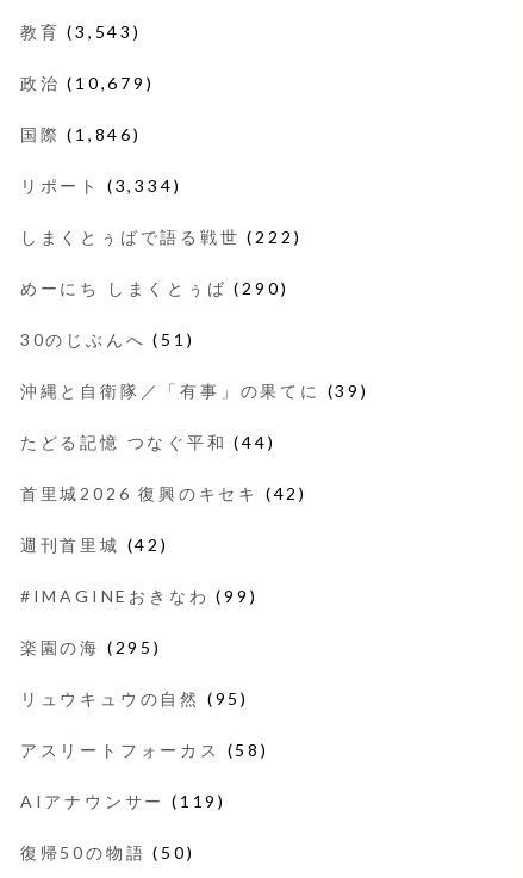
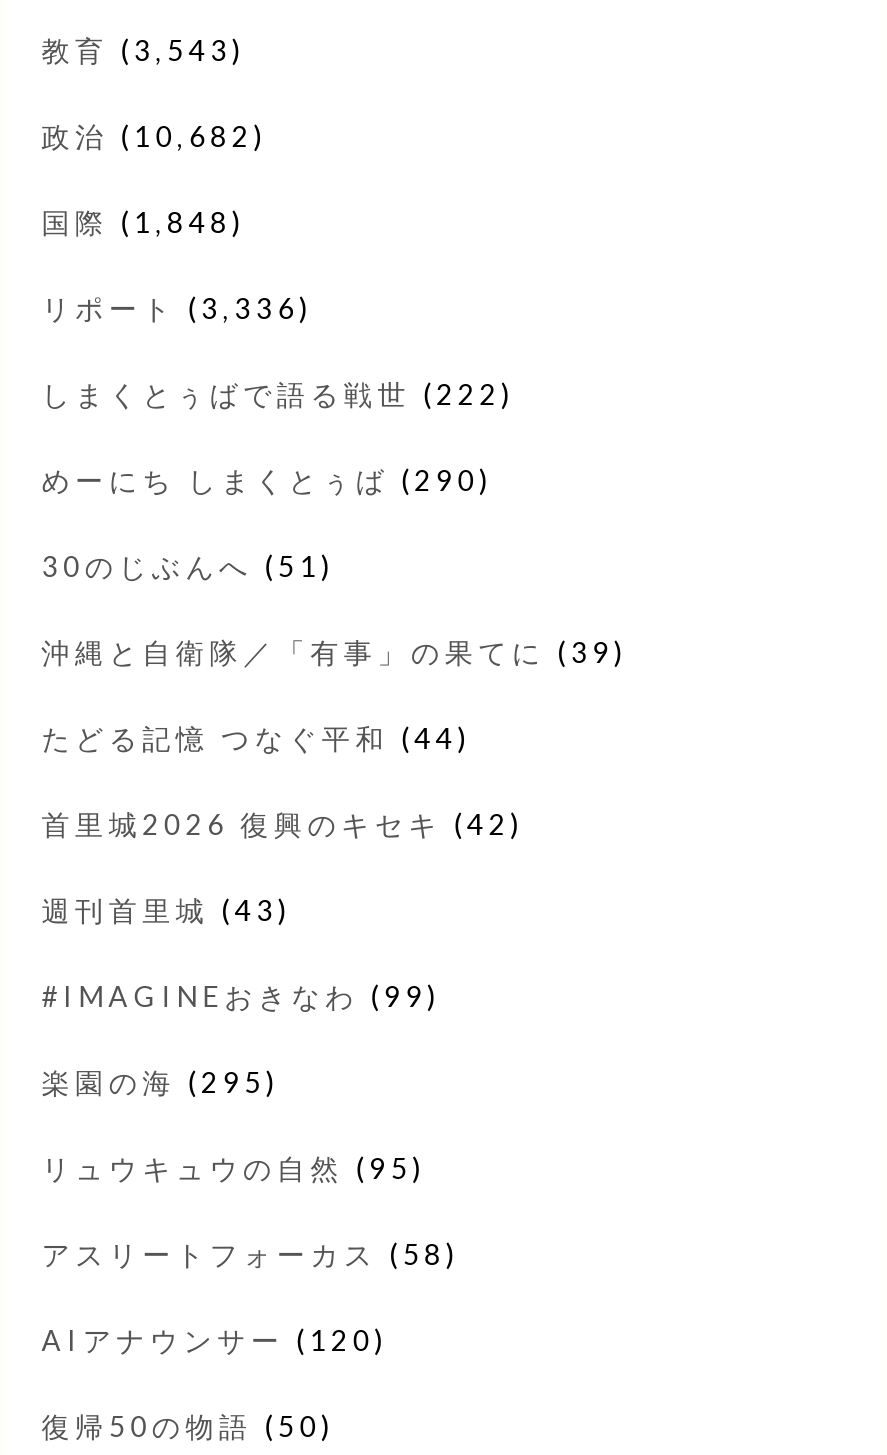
[20,73,154,93] 政治(10,679) -> [41,119,267,153] 政治(10,682)
[20,124,141,144] 国際(1,846) -> [41,205,245,239] 国際(1,848)
[20,175,181,196] リポート(3,334) -> [41,291,313,325] リポート(3,336)
[20,534,169,555] 週刊首里城(42) -> [41,893,291,927] 週刊首里城(43)
[20,791,226,811] AIアナウンサー(119) -> [41,1323,388,1357] AIアナウンサー(120)

